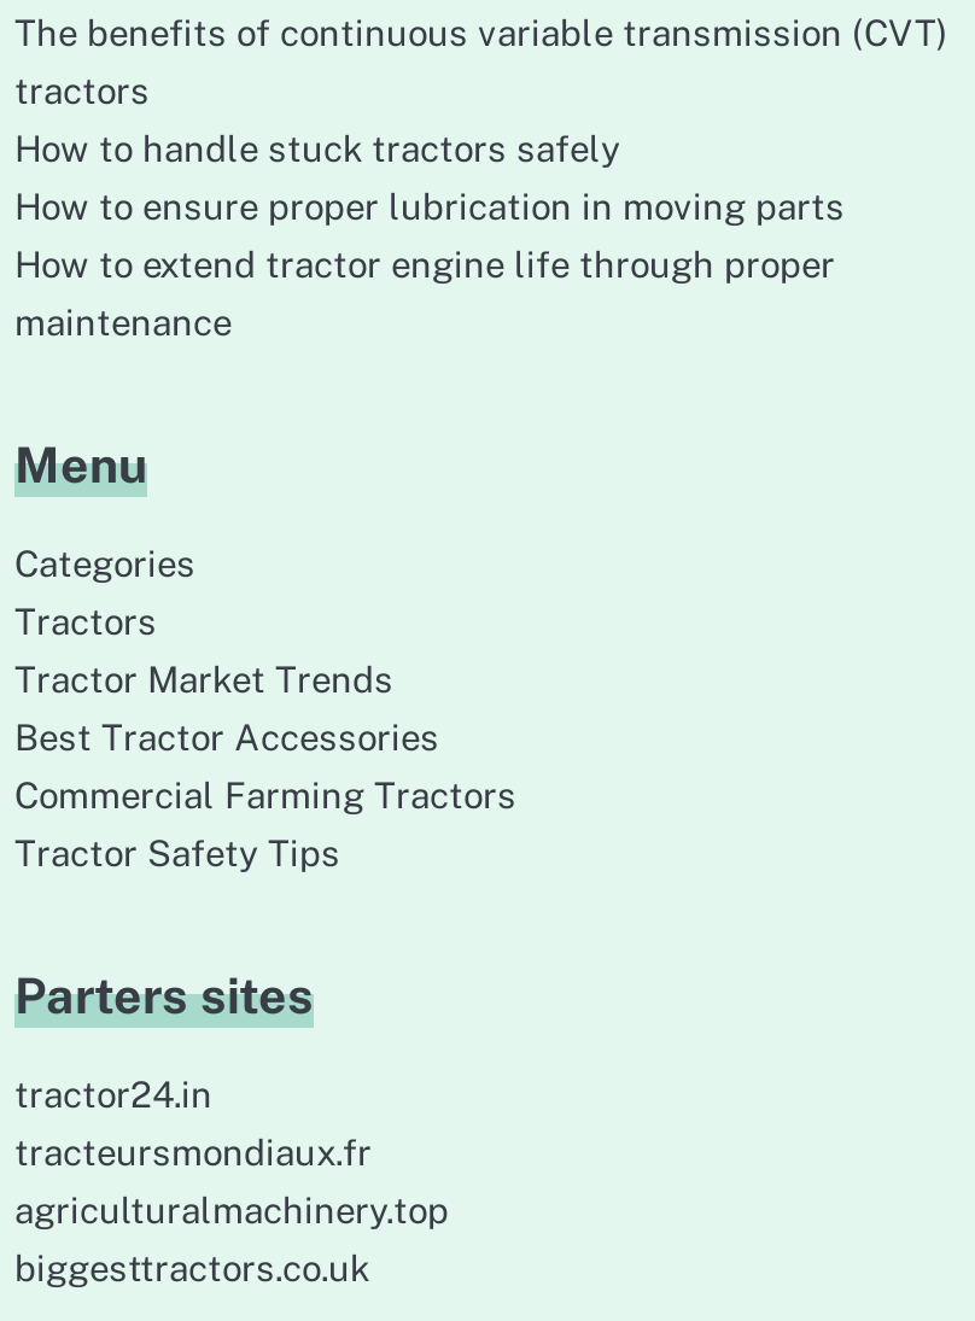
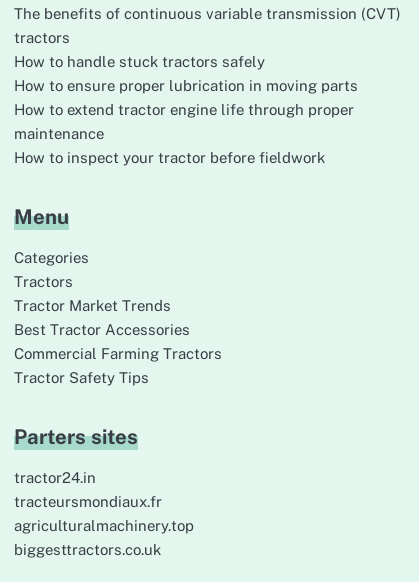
none -> [14,149,325,166] How to inspect your tractor before fieldwork

